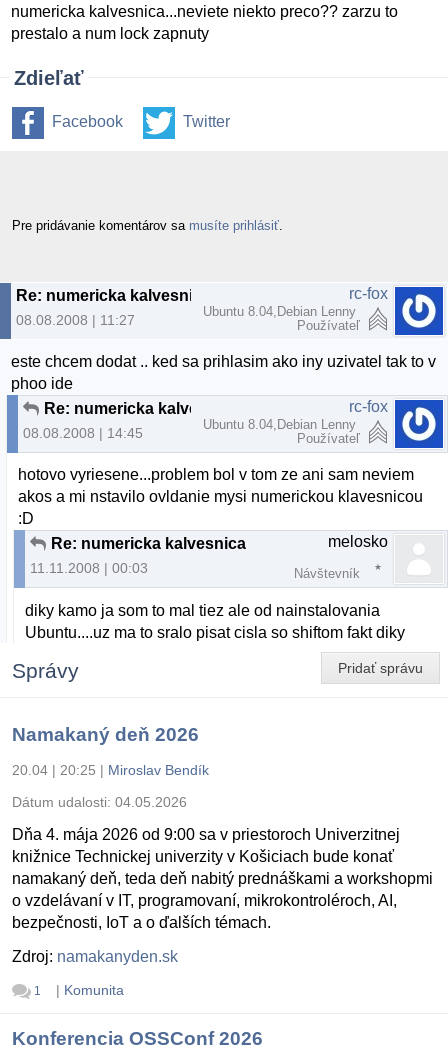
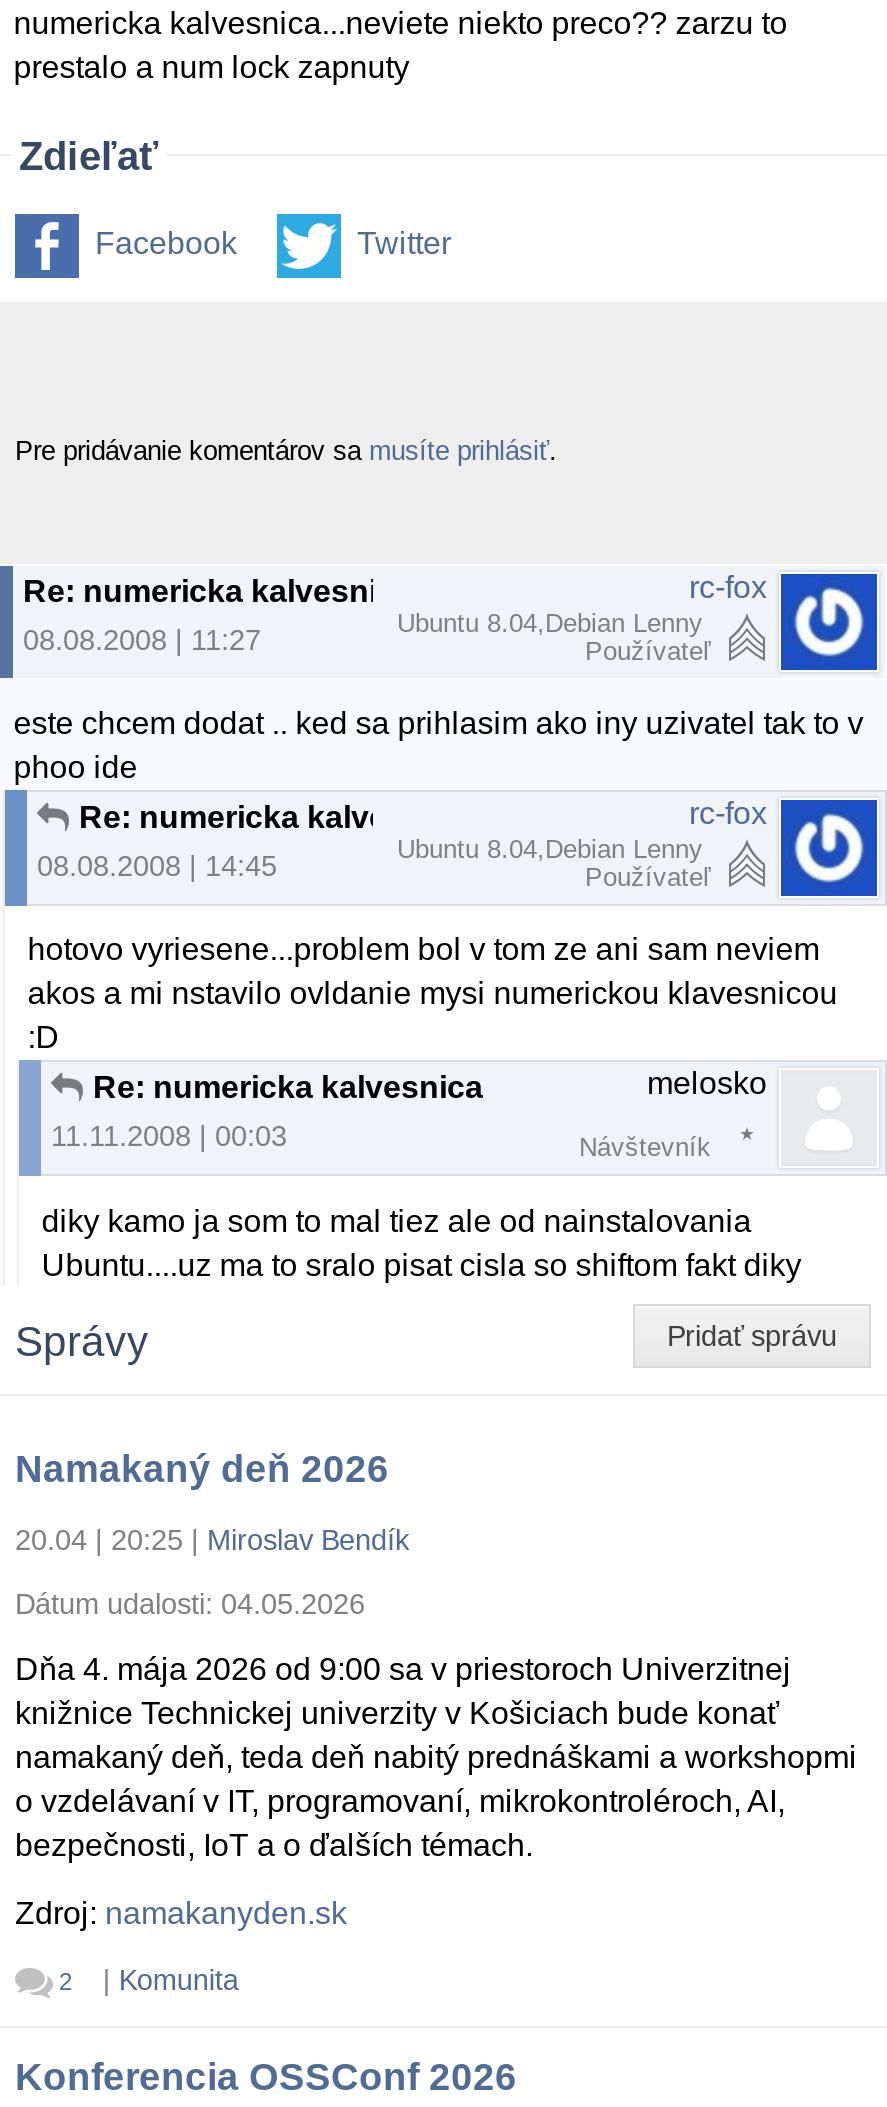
[34,983,41,997] 1 -> [59,1967,73,1995] 2

